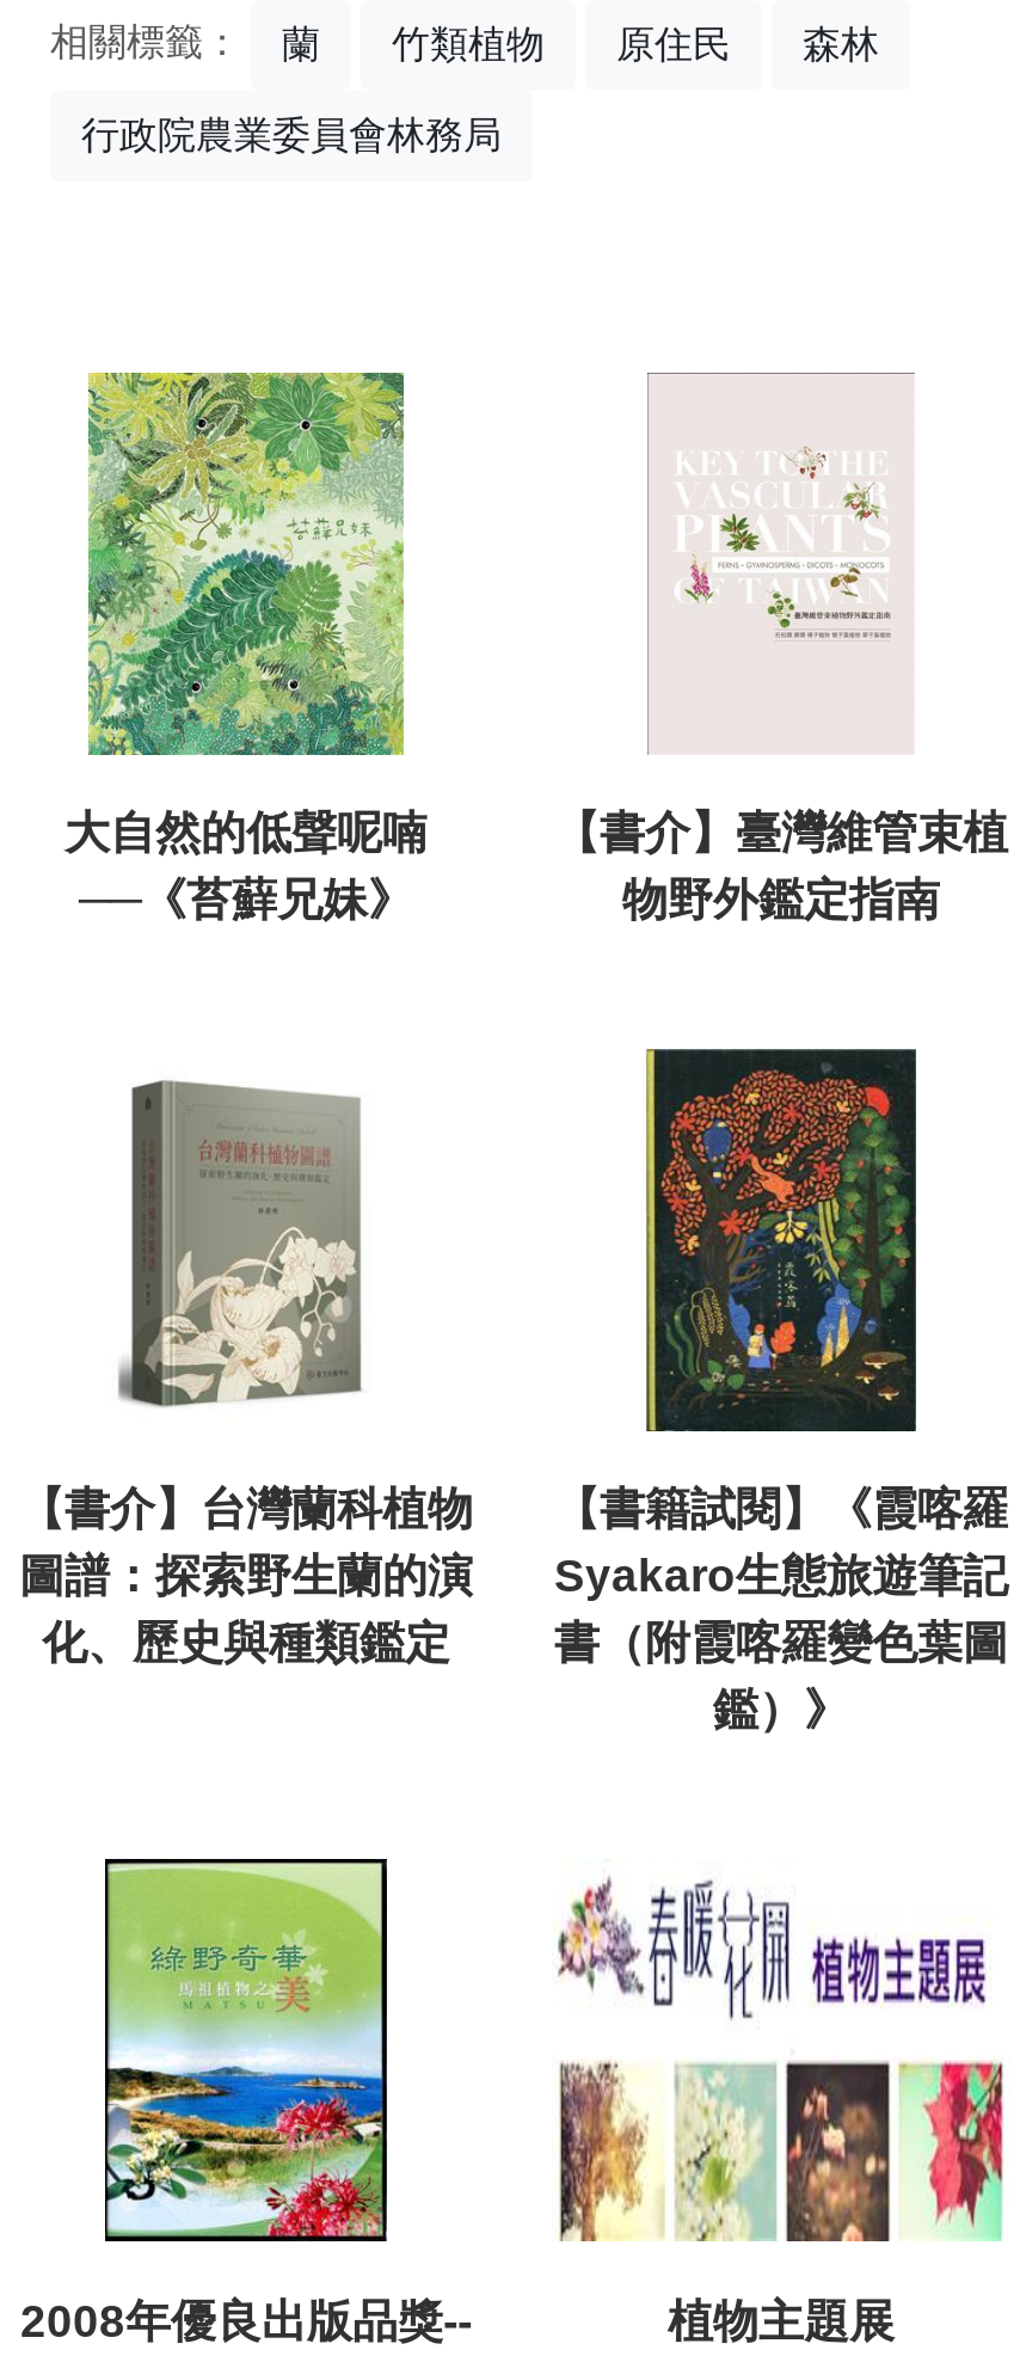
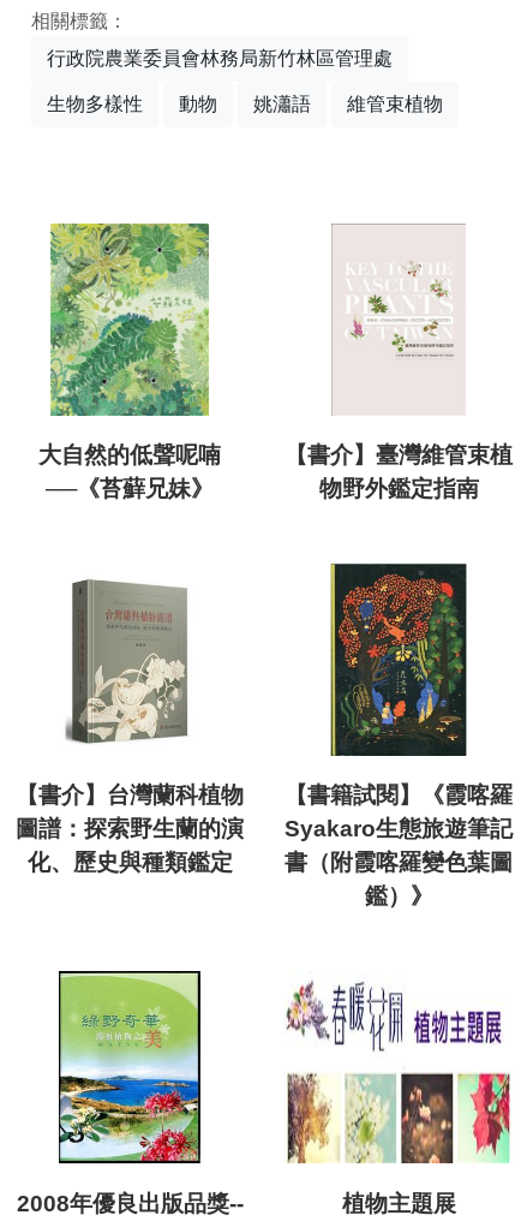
[282,23,879,64] 蘭 | 竹類植物 | 原住民 | 森林 -> [47,48,393,69] 行政院農業委員會林務局新竹林區管理處
[81,114,502,155] 行政院農業委員會林務局 -> [47,94,443,114] 生物多樣性 | 動物 | 姚瀟語 | 維管束植物

